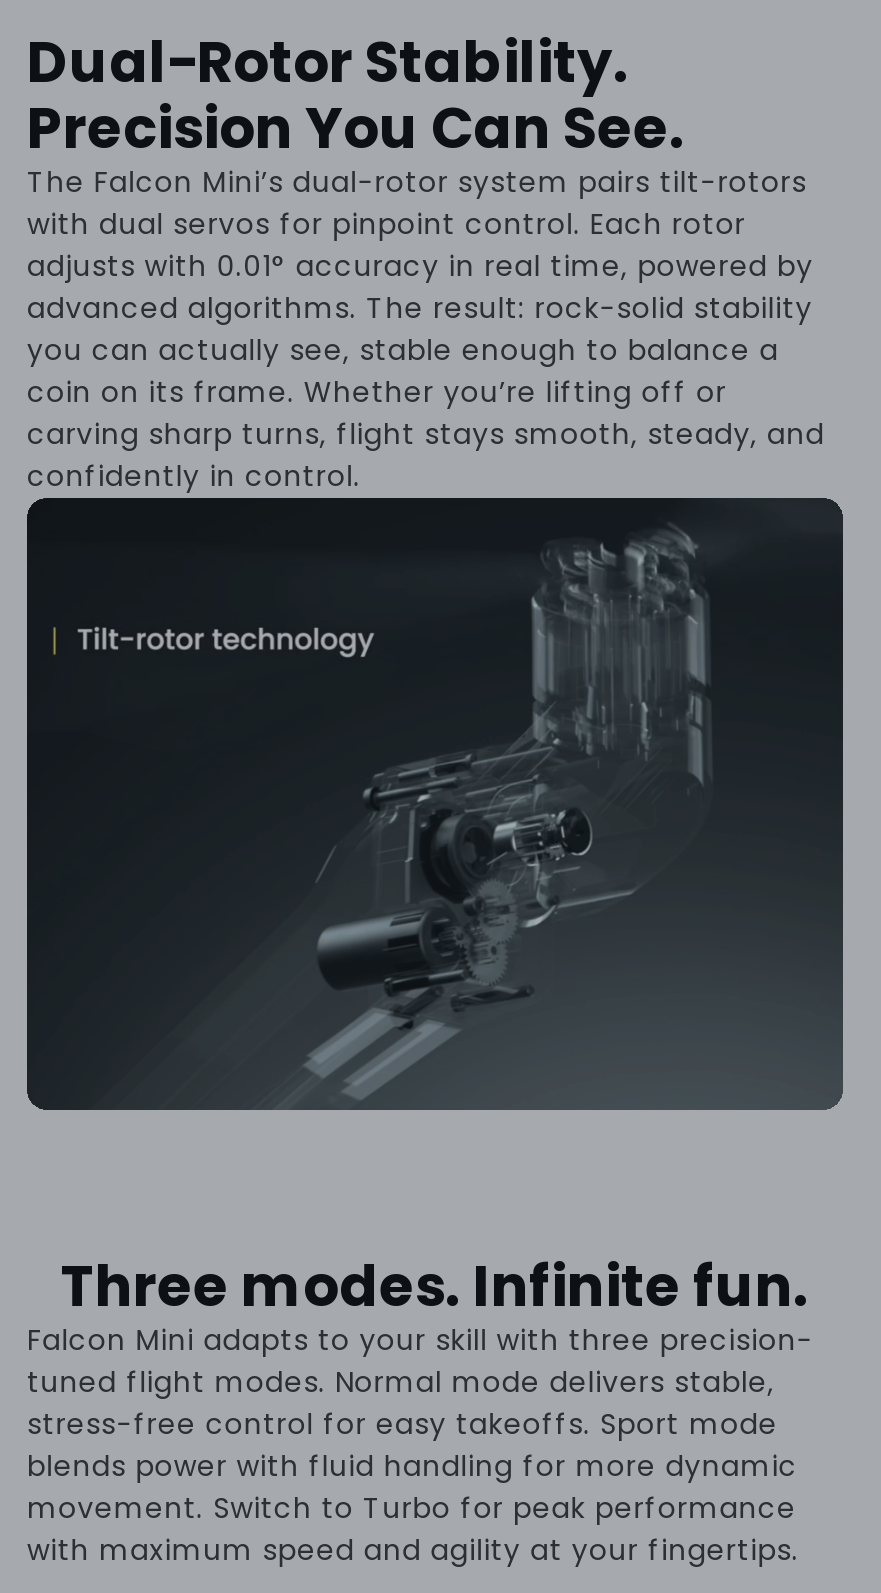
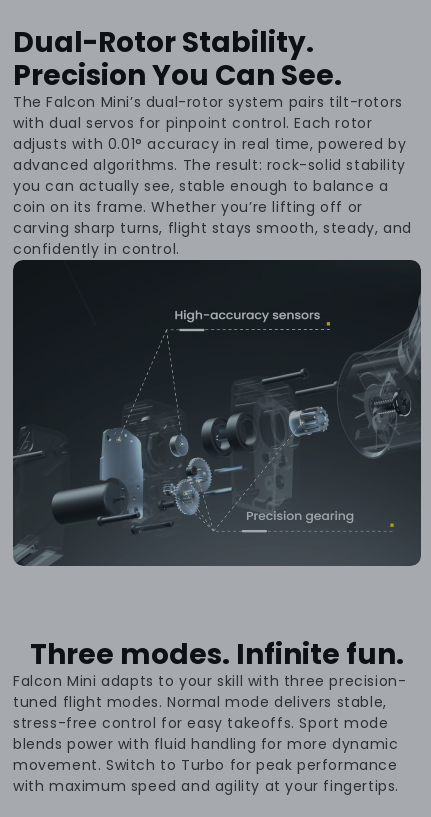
[27,526,845,1110] [image] -> [13,276,422,566] [image]

